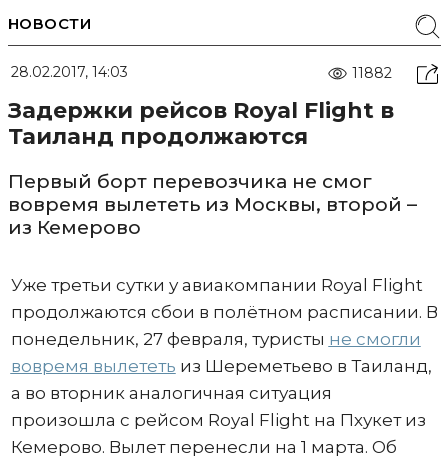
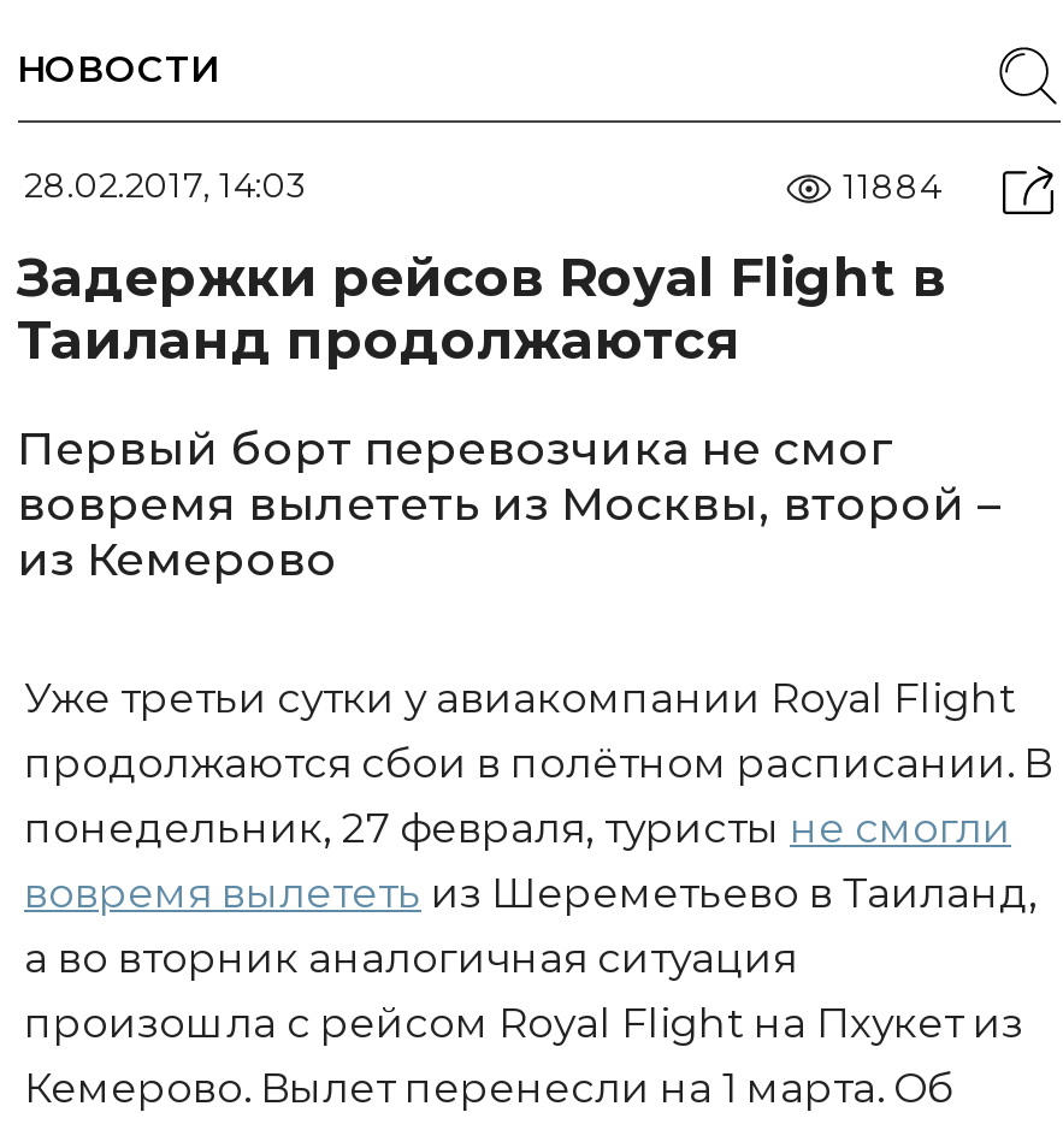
[347,64,391,82] 11882 -> [833,165,941,209] 11884

